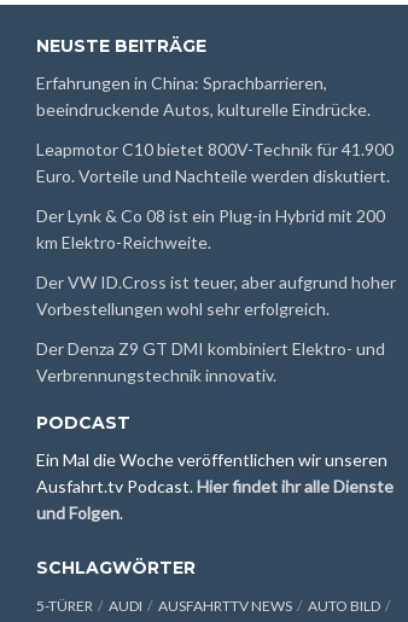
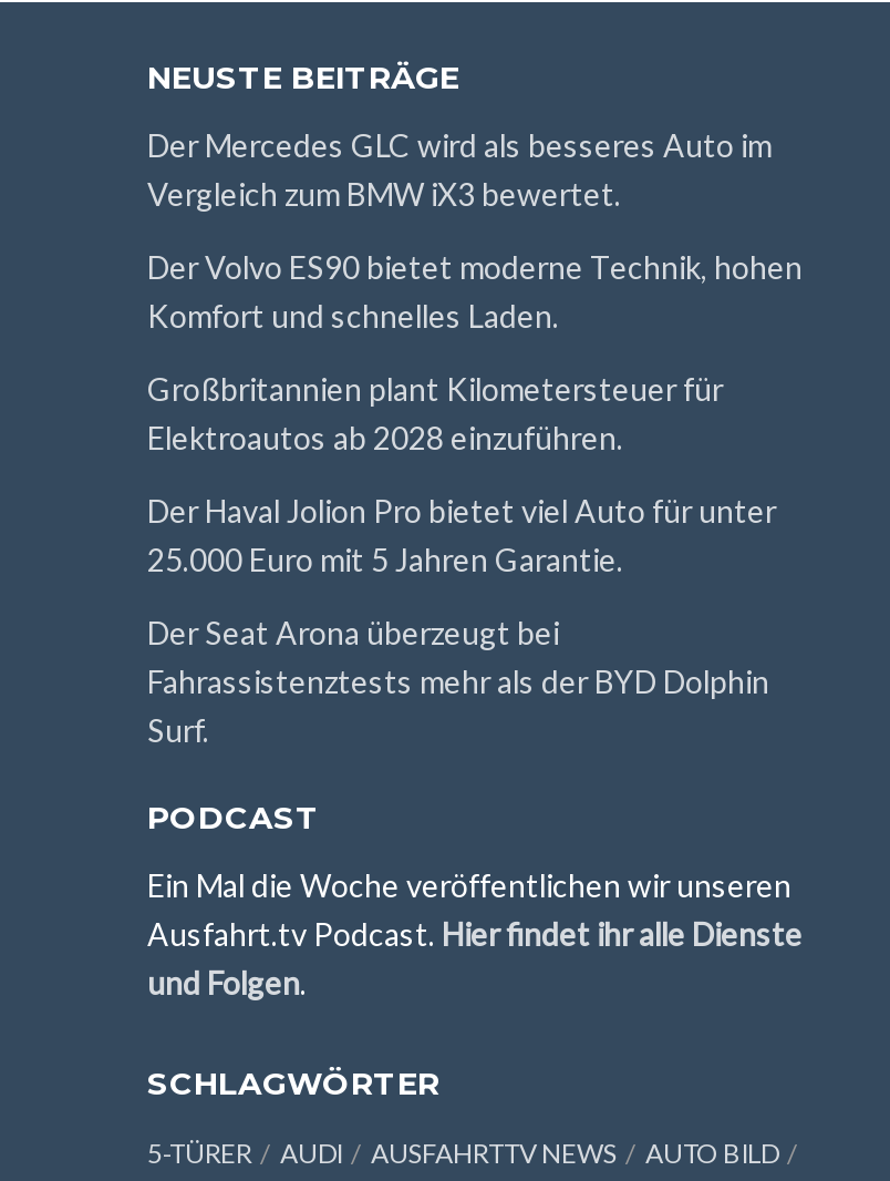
[36,73,371,120] Erfahrungen in China: Sprachbarrieren, | beeindruckende Autos, kulturelle Eindrücke. -> [147,127,772,213] Der Mercedes GLC wird als besseres Auto im | Vergleich zum BMW iX3 bewertet.
[36,139,394,186] Leapmotor C10 bietet 800V-Technik für 41.900 | Euro. Vorteile und Nachteile werden diskutiert. -> [147,249,803,335] Der Volvo ES90 bietet moderne Technik, hohen | Komfort und schnelles Laden.
[36,206,385,253] Der Lynk & Co 08 ist ein Plug-in Hybrid mit 200 | km Elektro-Reichweite. -> [147,371,723,457] Großbritannien plant Kilometersteuer für | Elektroautos ab 2028 einzuführen.
[36,272,396,319] Der VW ID.Cross ist teuer, aber aufgrund hoher | Vorbestellungen wohl sehr erfolgreich. -> [147,493,776,579] Der Haval Jolion Pro bietet viel Auto für unter | 25.000 Euro mit 5 Jahren Garantie.
[36,339,385,386] Der Denza Z9 GT DMI kombiniert Elektro- und | Verbrennungstechnik innovativ. -> [147,614,769,750] Der Seat Arona überzeugt bei | Fahrassistenztests mehr als der BYD Dolphin | Surf.

